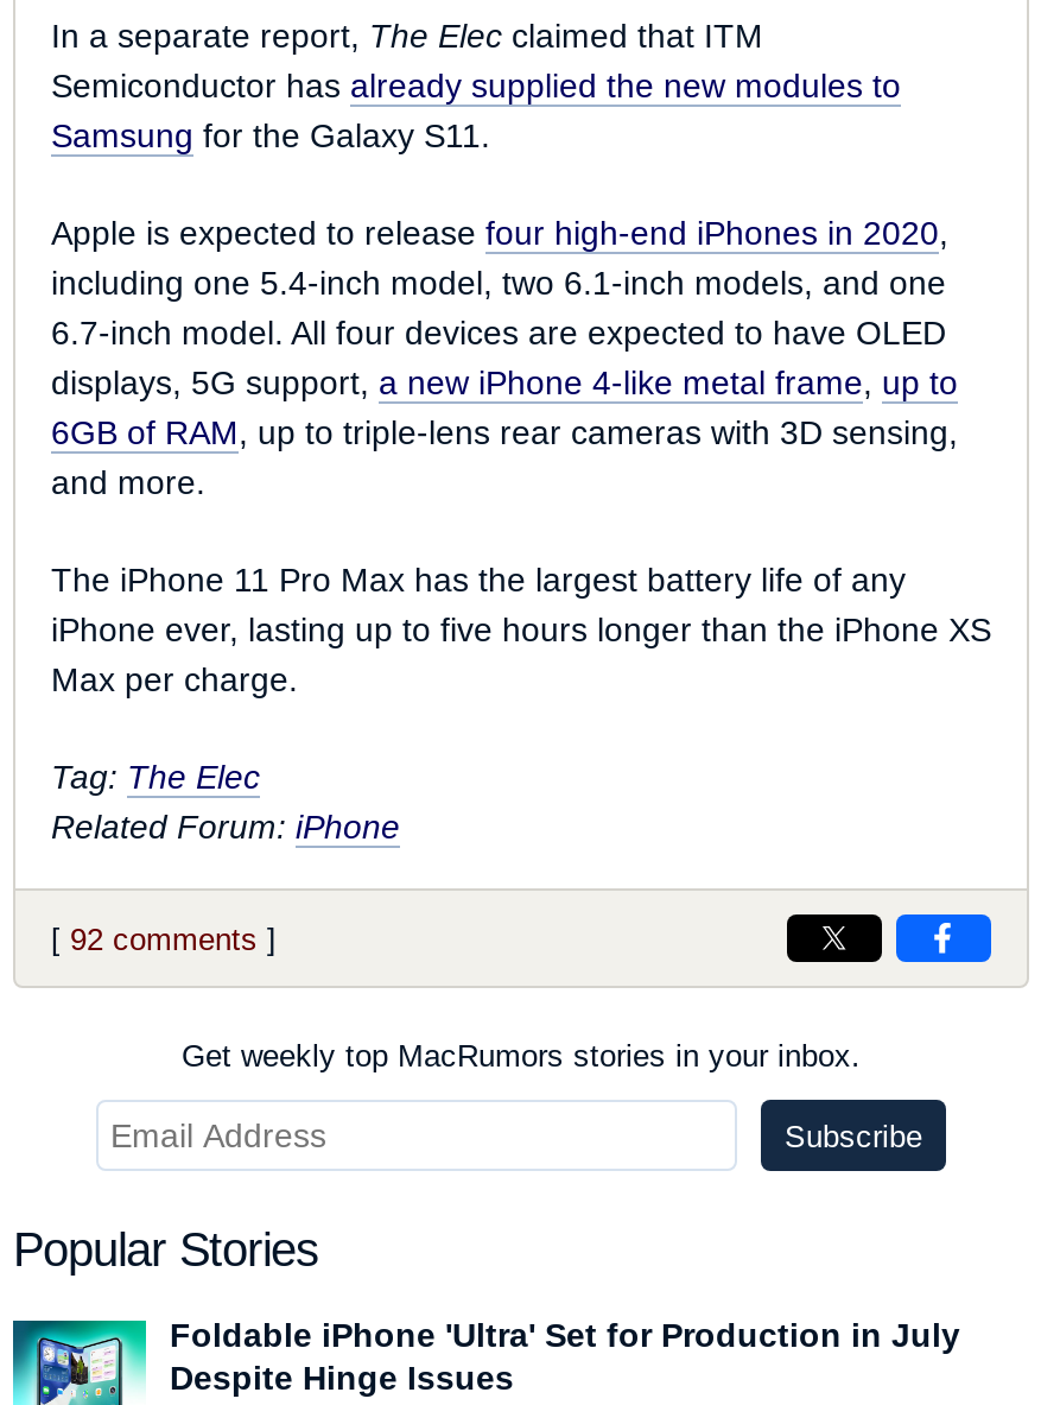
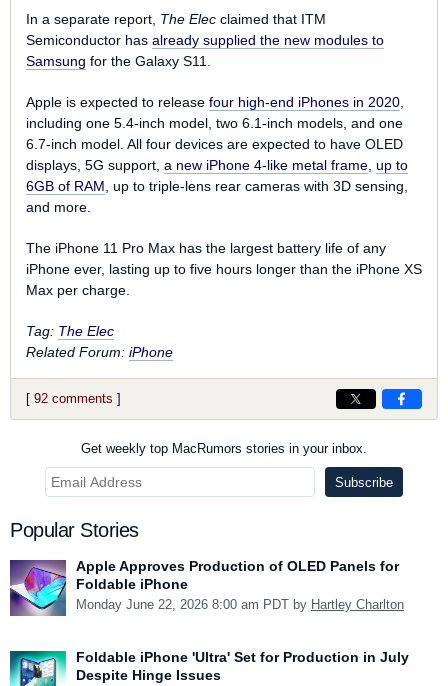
none -> [9,558,404,617] [image] | Apple Approves Production of OLED Panels for | Foldable iPhone | Monday June 22, 2026 8:00 am PDT by Hartley Charlton

